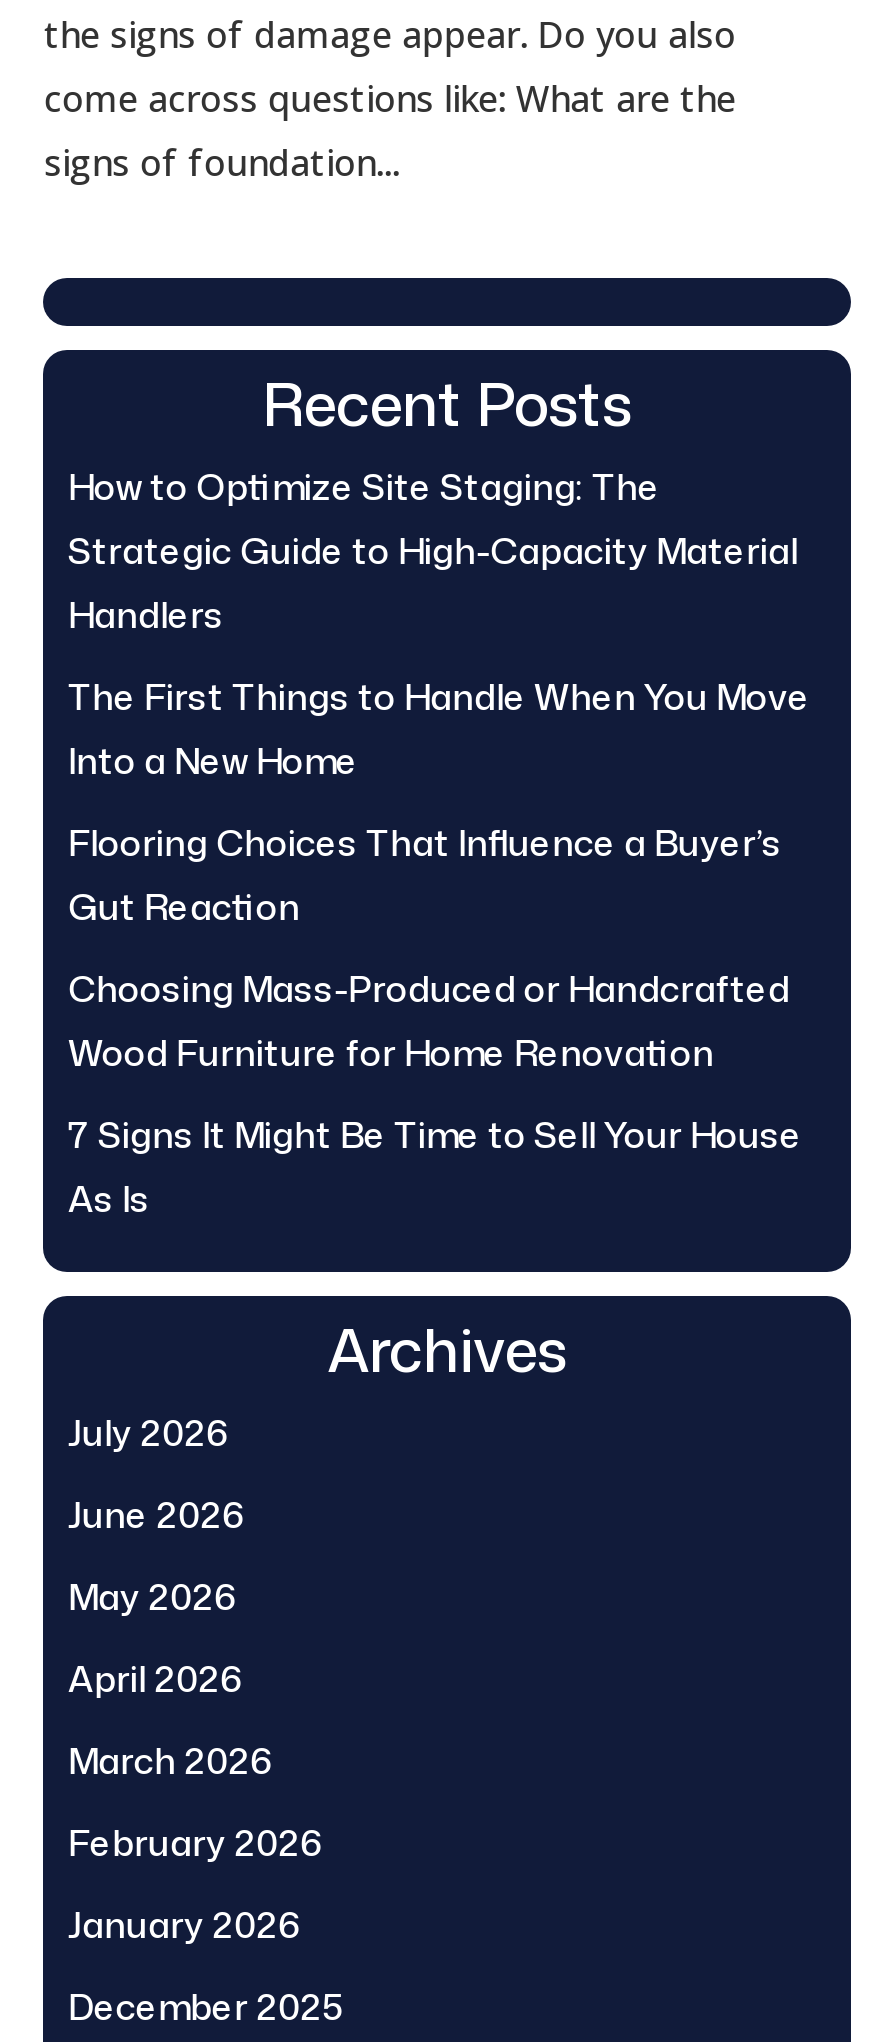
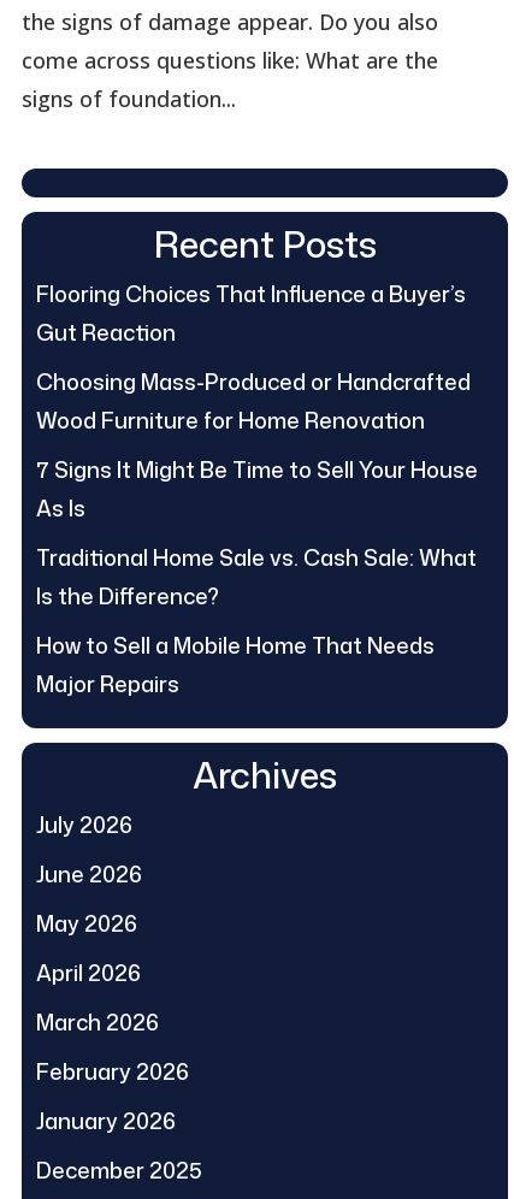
[68,460,810,786] How to Optimize Site Staging: The | Strategic Guide to High-Capacity Material | Handlers | The First Things to Handle When You Move | Into a New Home -> none
moved [68,816,802,1224] -> [37,278,478,524]: Flooring Choices That Influence a Buyer’s | Gut Reaction | Choosing Mass-Produced or Handcrafted | Wood Furniture for Home Renovation | 7 Signs It Might Be Time to Sell Your House | As Is
none -> [37,542,477,699] Traditional Home Sale vs. Cash Sale: What | Is the Difference? | How to Sell a Mobile Home That Needs | Major Repairs

